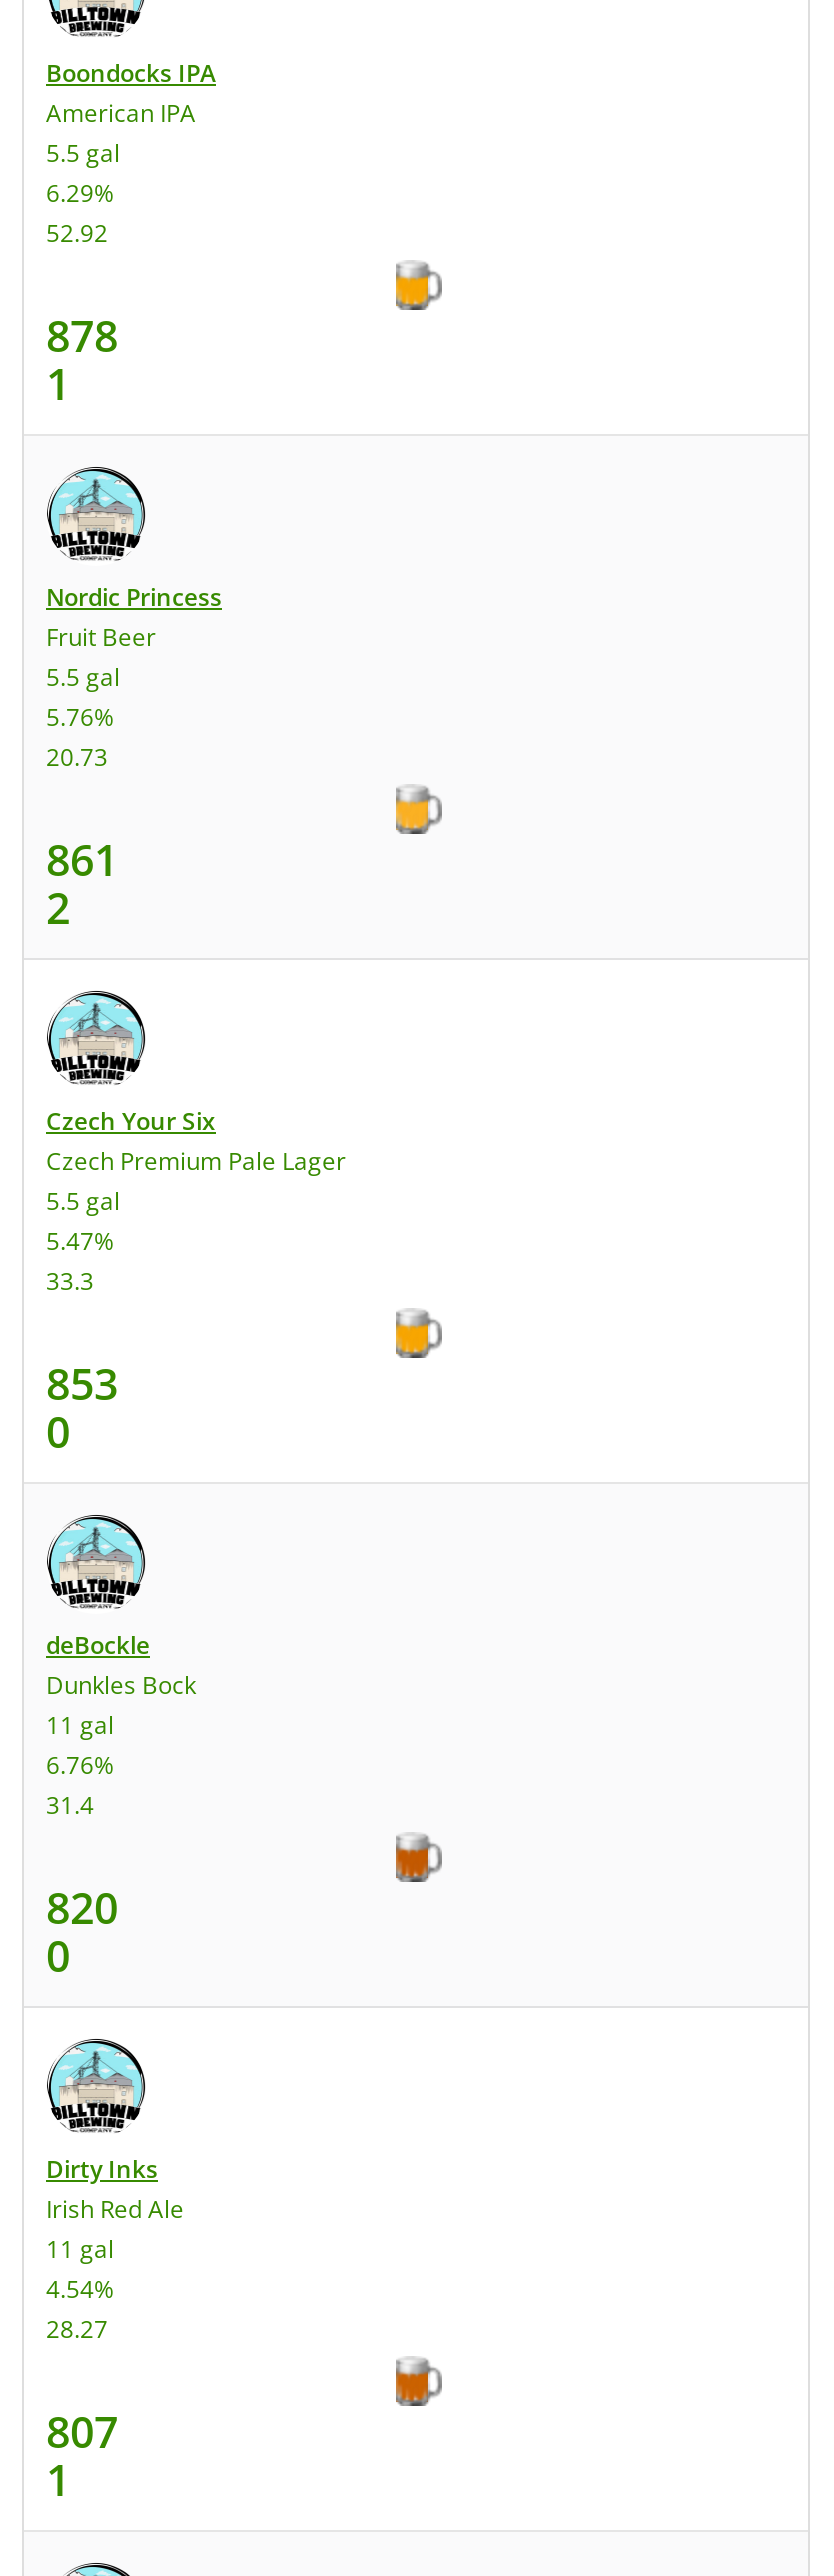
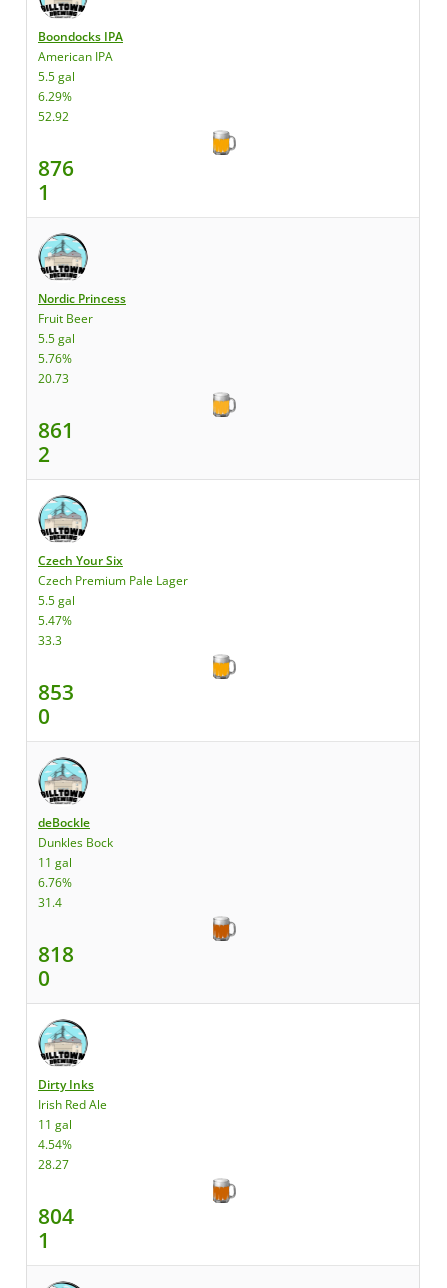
[46,306,118,364] 878 -> [38,153,74,182] 876
[46,1878,118,1936] 820 -> [38,939,74,968] 818
[46,2402,118,2460] 807 -> [38,1201,74,1230] 804

